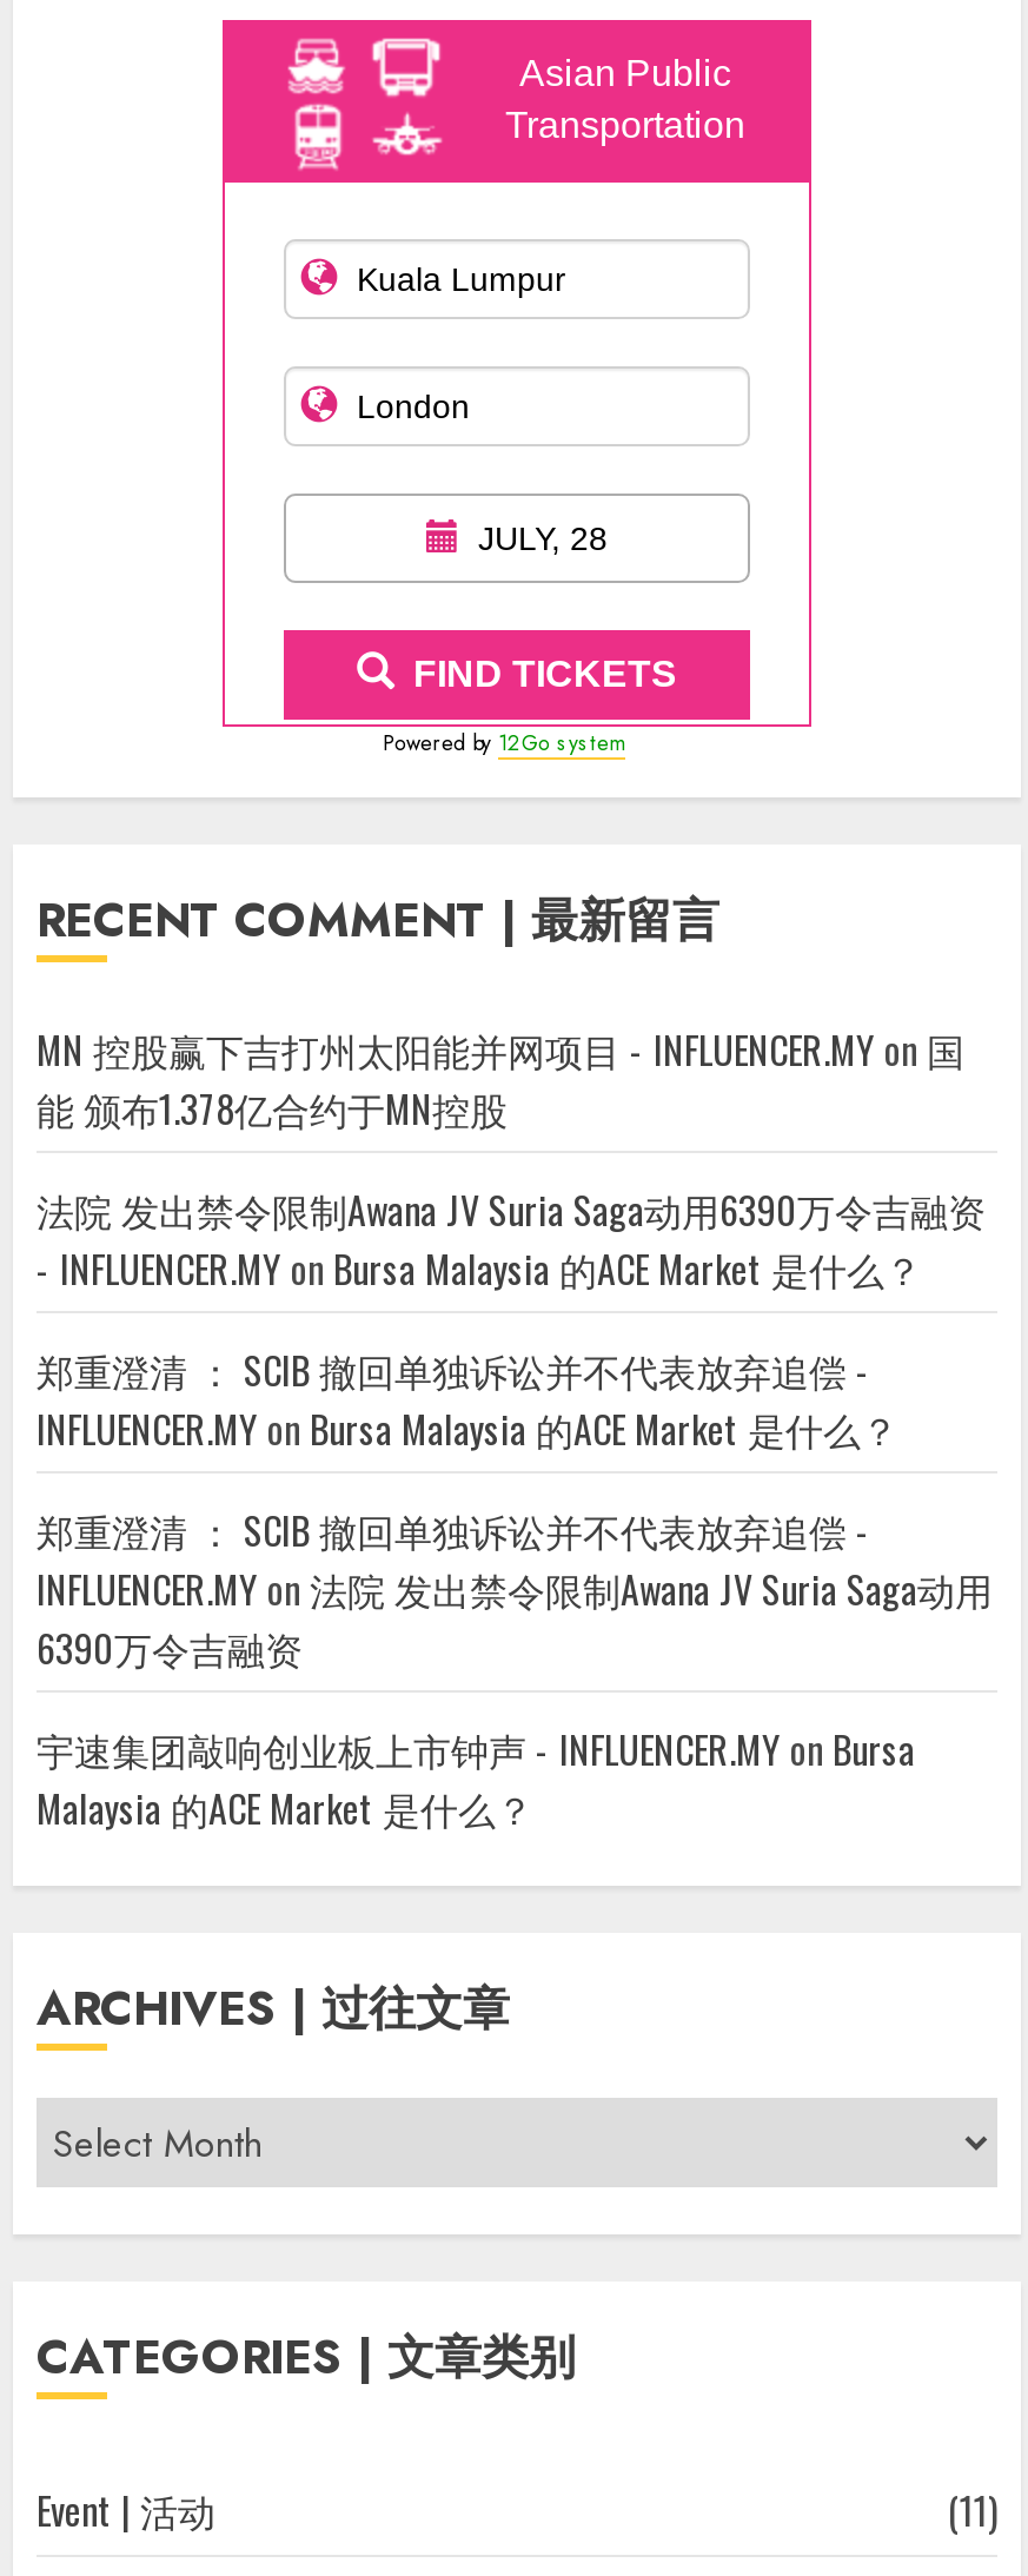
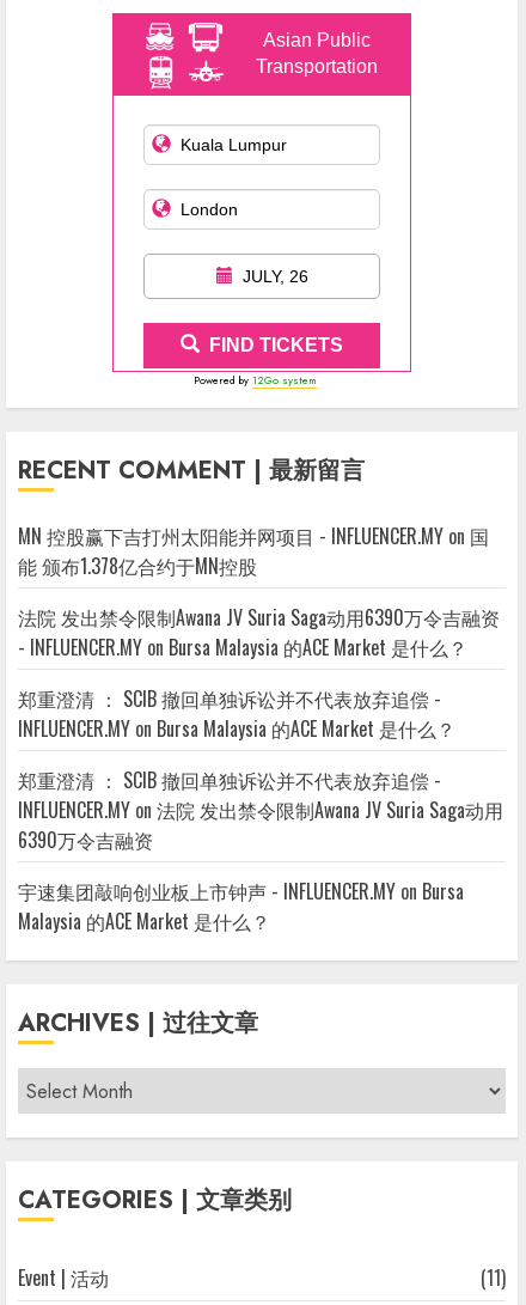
[478,519,608,557] JULY, 28 -> [242,267,308,286] JULY, 26

